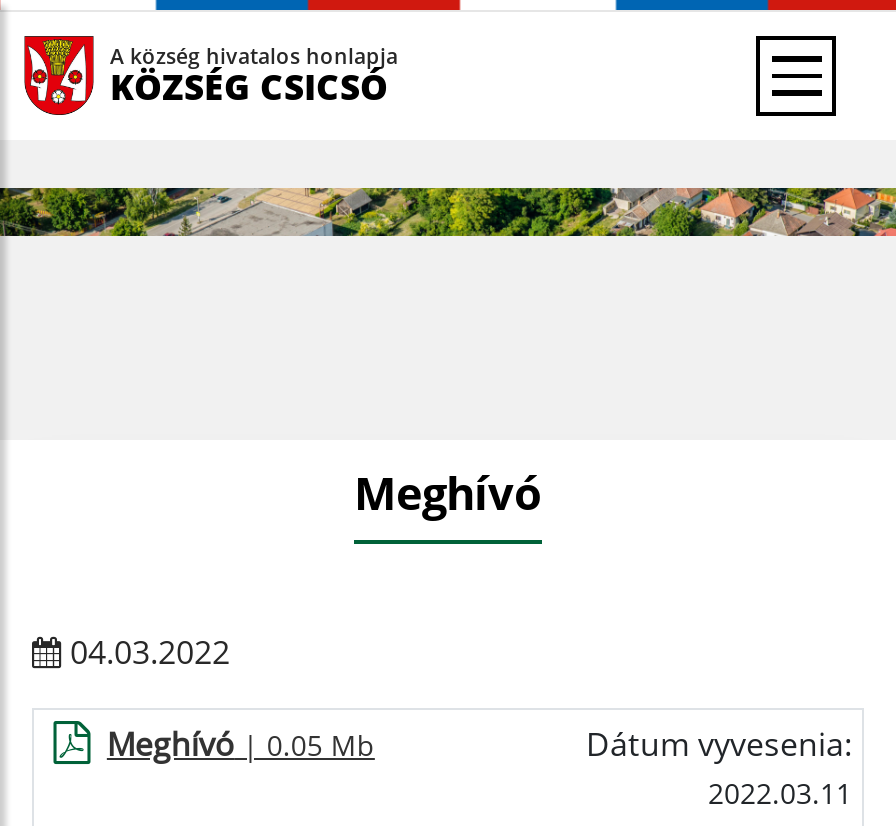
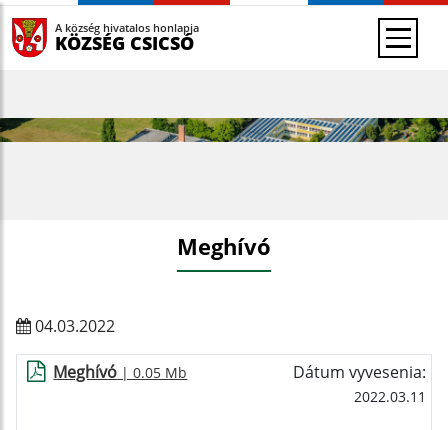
[6,186,890,284] [image] -> [3,94,445,143] [image]

